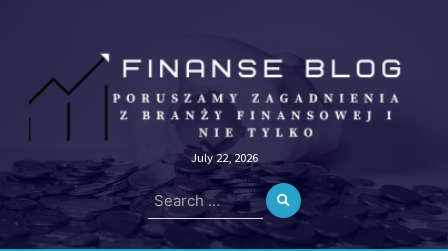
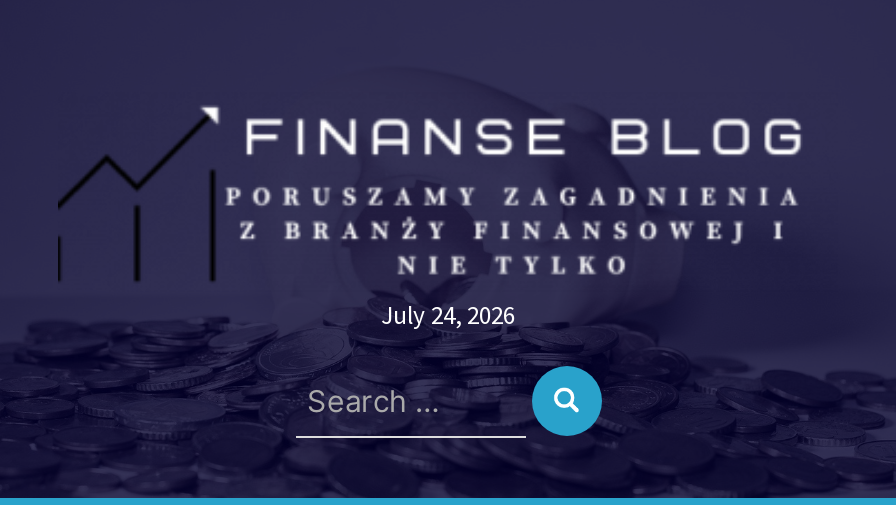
[190,149,257,165] July 22, 2026 -> [381,298,515,330] July 24, 2026

